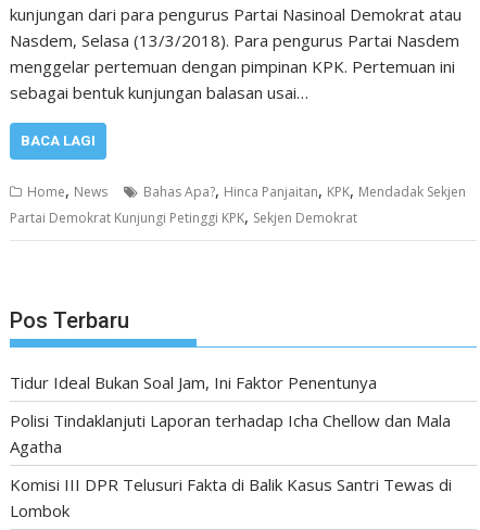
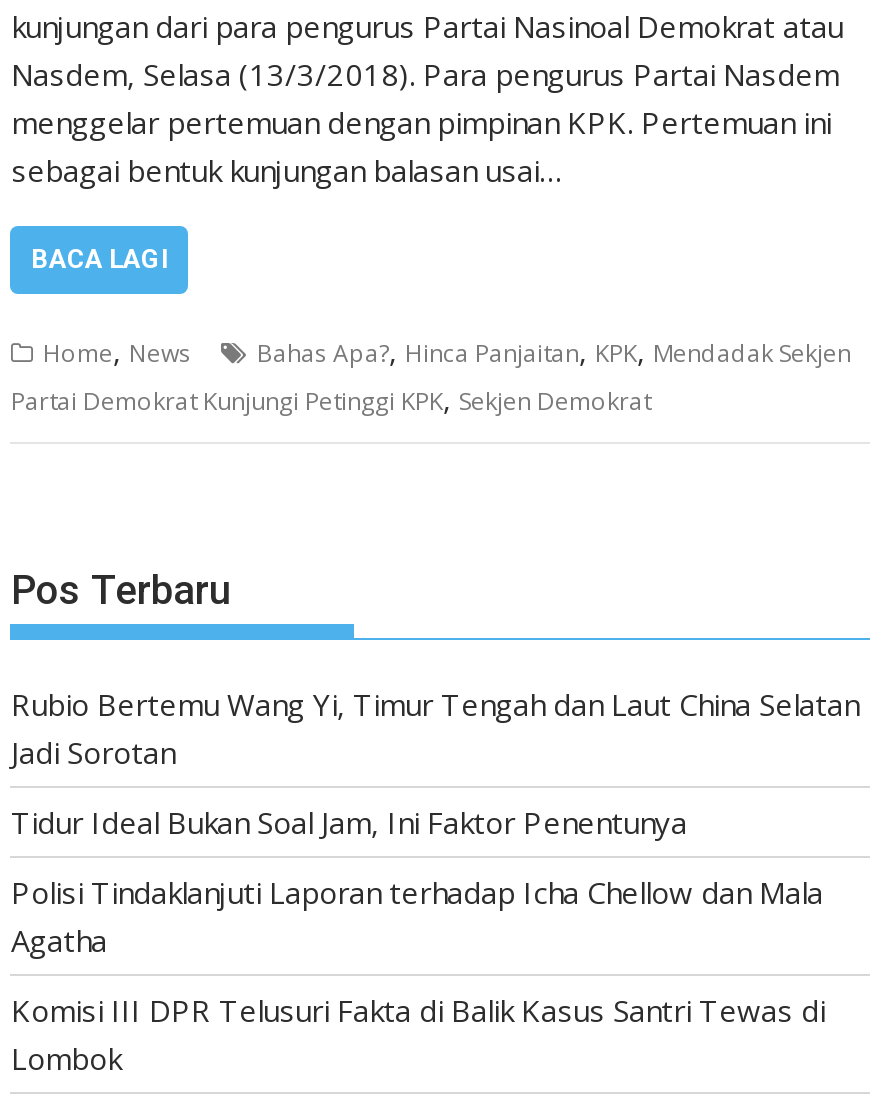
none -> [11,683,859,771] Rubio Bertemu Wang Yi, Timur Tengah dan Laut China Selatan | Jadi Sorotan

